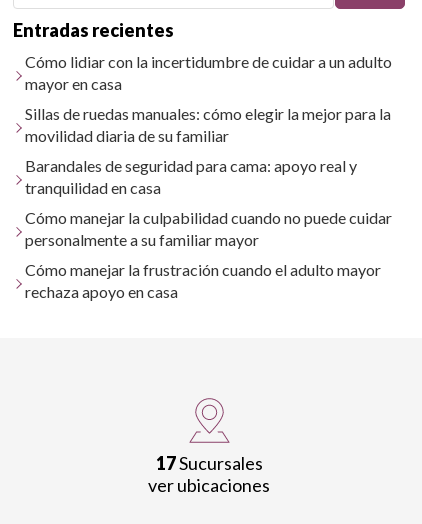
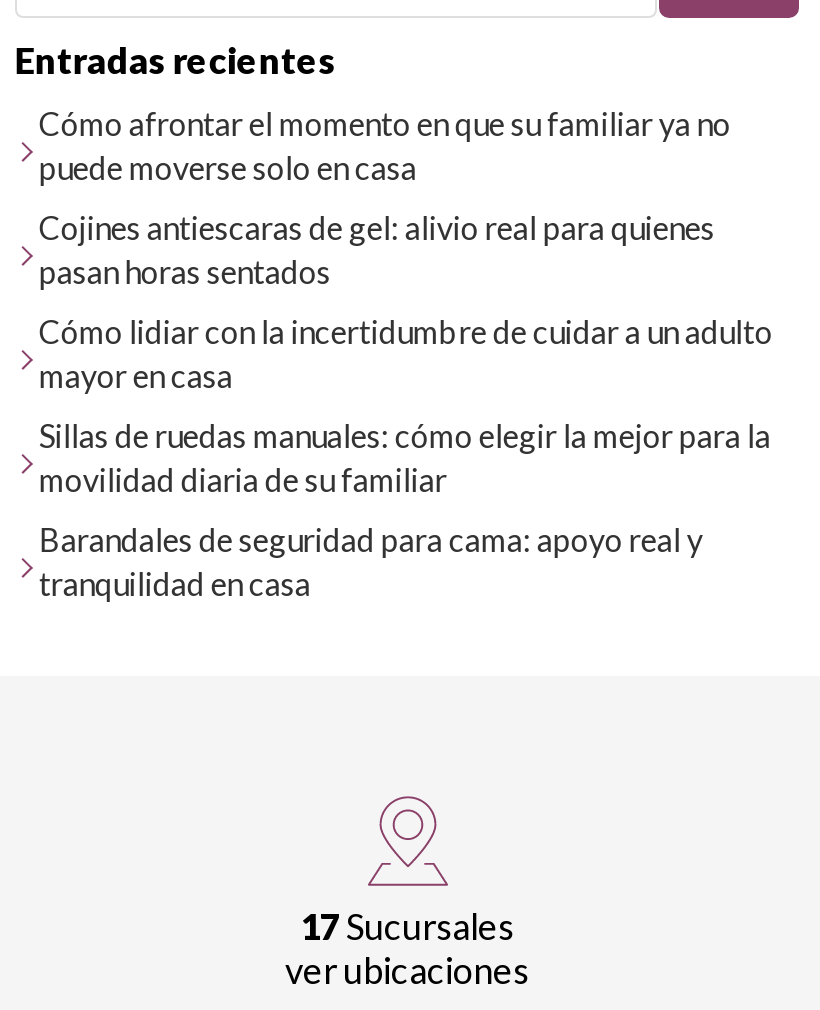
none -> [39,104,731,290] Cómo afrontar el momento en que su familiar ya no | puede moverse solo en casa | Cojines antiescaras de gel: alivio real para quienes | pasan horas sentados
moved [25,52,392,197] -> [39,312,773,602]: Cómo lidiar con la incertidumbre de cuidar a un adulto | mayor en casa | Sillas de ruedas manuales: cómo elegir la mejor para la | movilidad diaria de su familiar | Barandales de seguridad para cama: apoyo real y | tranquilidad en casa
[25,208,392,301] Cómo manejar la culpabilidad cuando no puede cuidar | personalmente a su familiar mayor | Cómo manejar la frustración cuando el adulto mayor | rechaza apoyo en casa -> none

